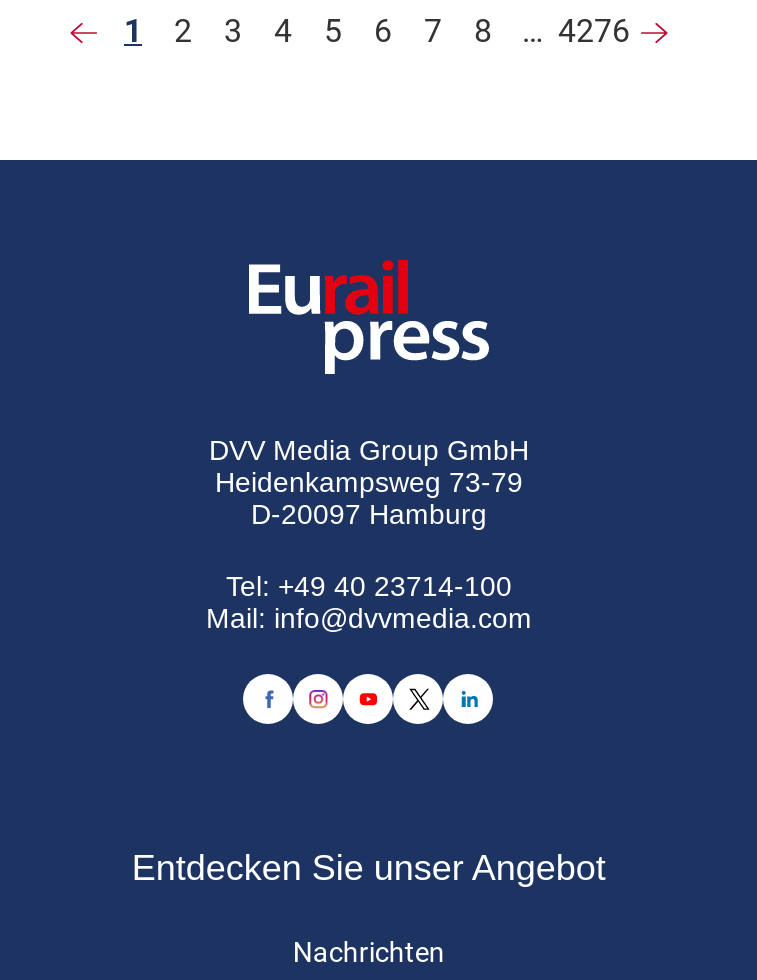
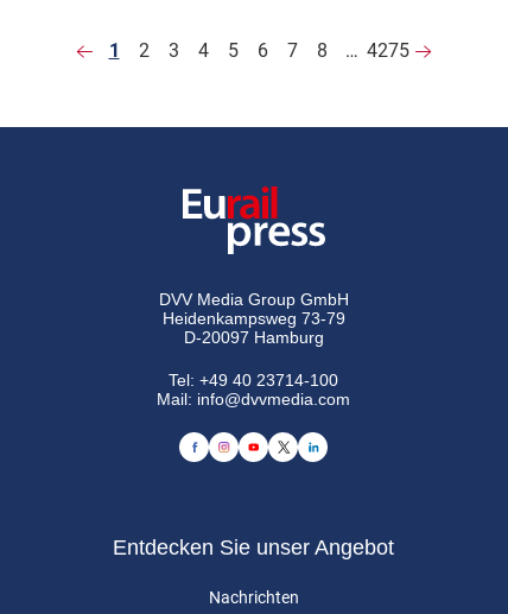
[124,11,630,49] 1 2 3 4 5 6 7 8 … 4276 -> [109,39,409,61] 1 2 3 4 5 6 7 8 … 4275

